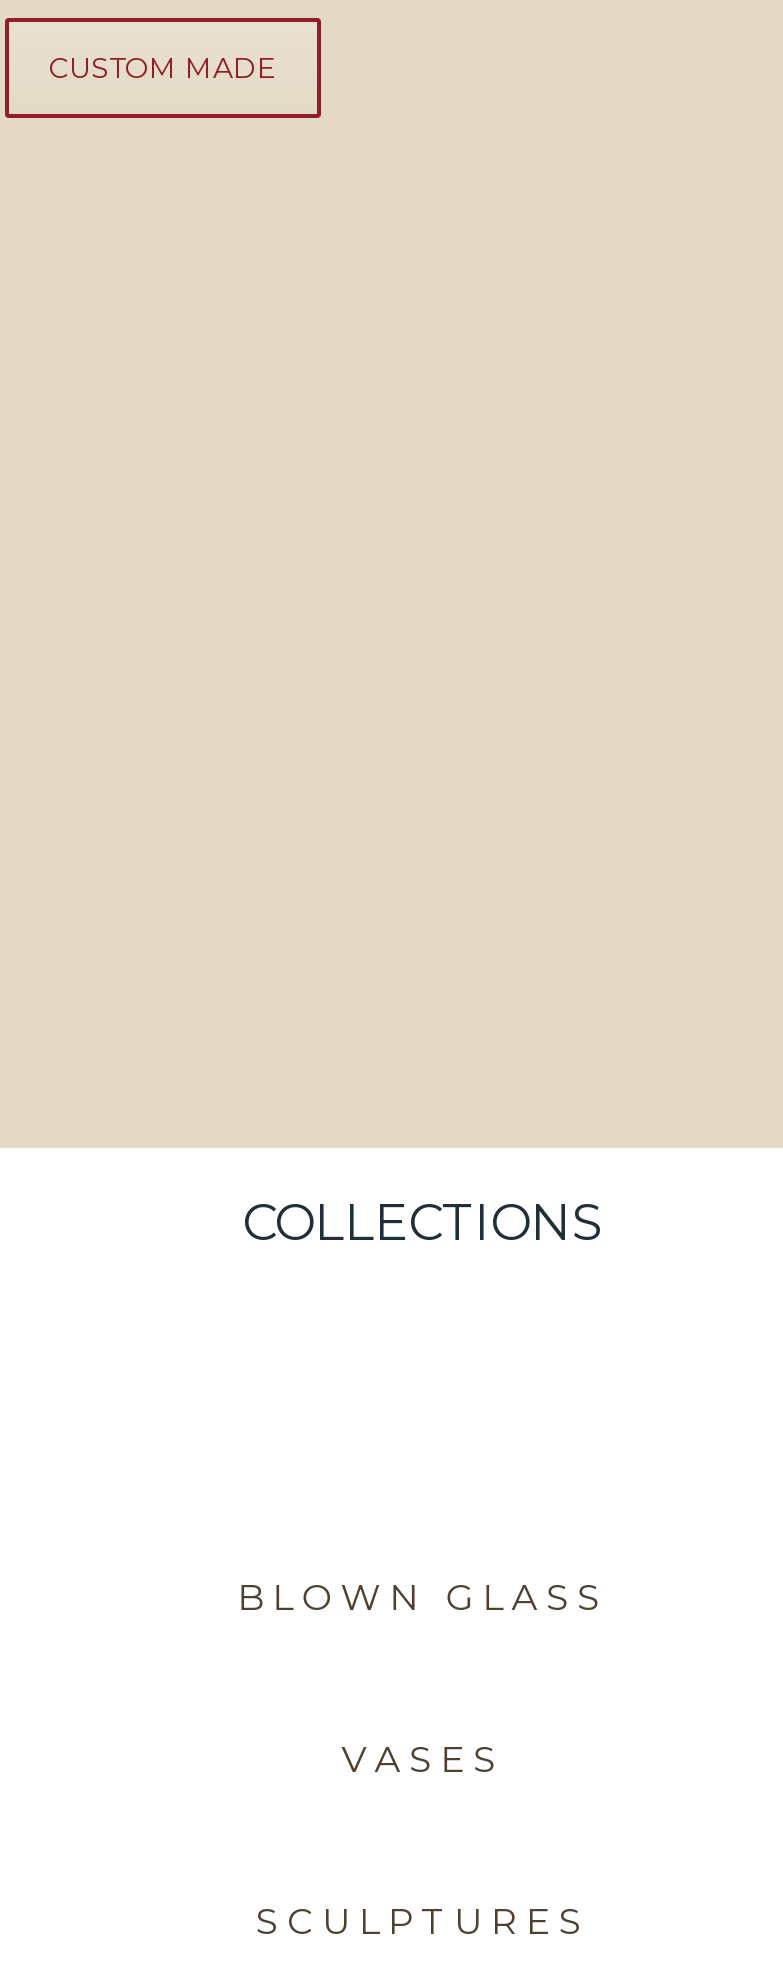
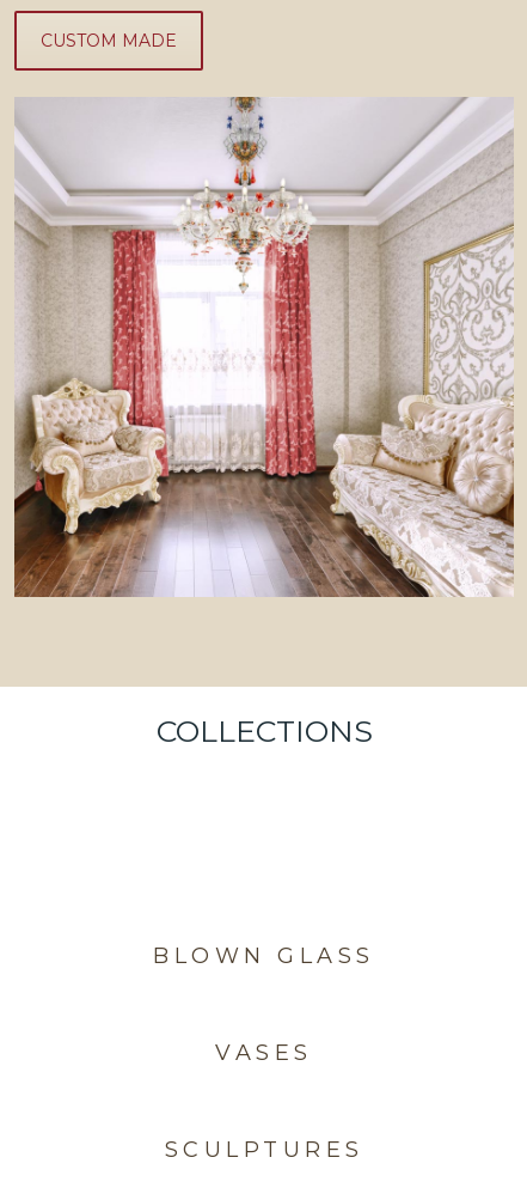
none -> [13,96,515,598] [image]

